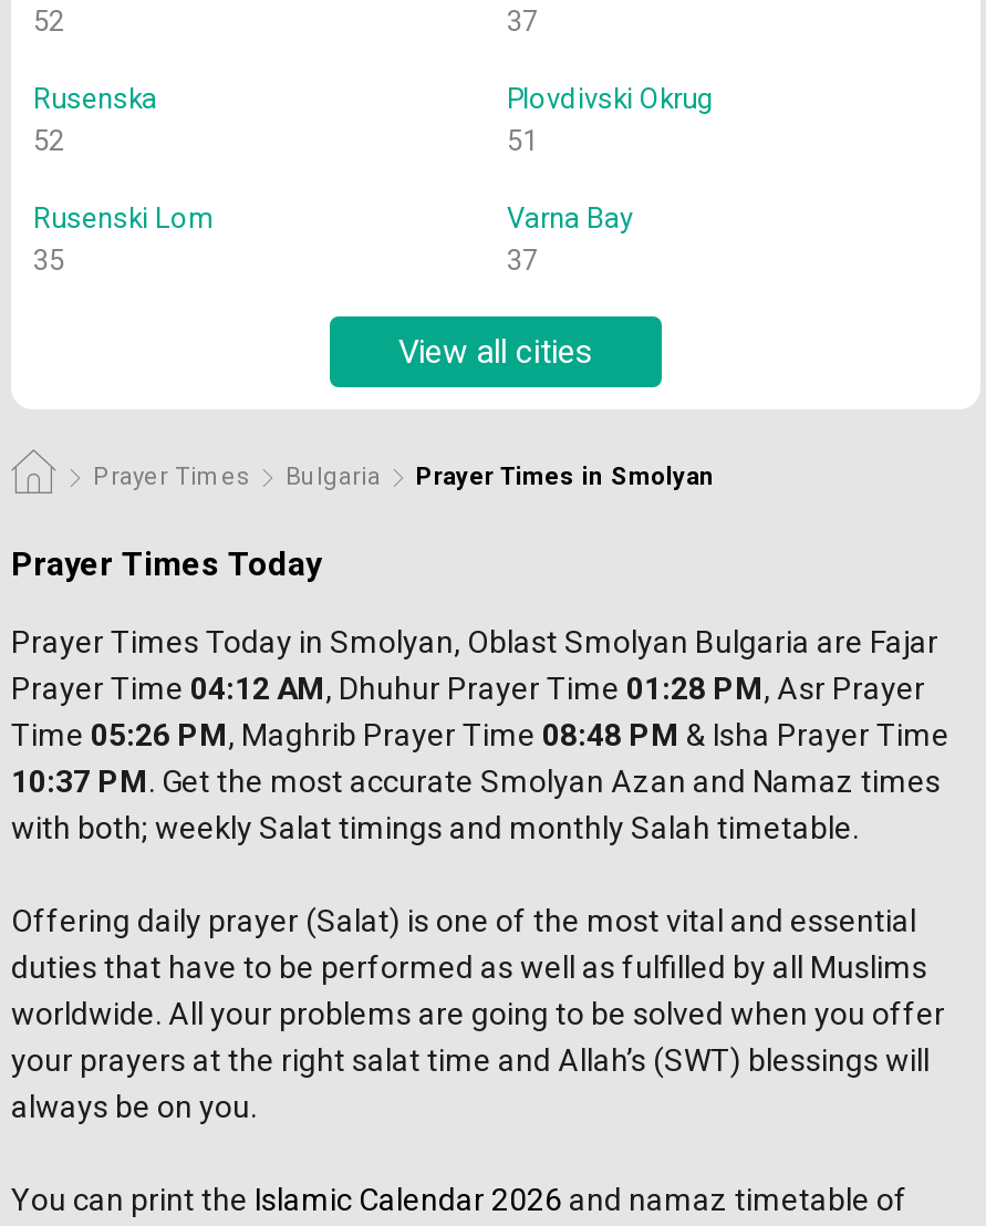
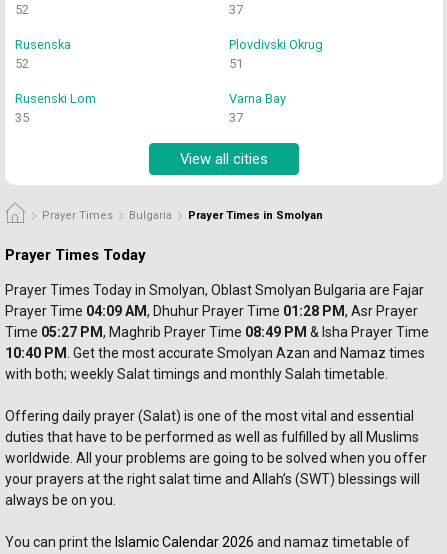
[11,671,832,706] Prayer Time 04:12 AM, Dhuhur Prayer Time 01:28 PM, Asr -> [5,303,376,319] Prayer Time 04:09 AM, Dhuhur Prayer Time 01:28 PM, Asr
[11,717,679,752] Time 05:26 PM, Maghrib Prayer Time 08:48 PM -> [5,324,307,340] Time 05:27 PM, Maghrib Prayer Time 08:49 PM
[11,763,941,799] 10:37 PM. Get the most accurate Smolyan Azan and Namaz times -> [5,345,425,361] 10:40 PM. Get the most accurate Smolyan Azan and Namaz times

